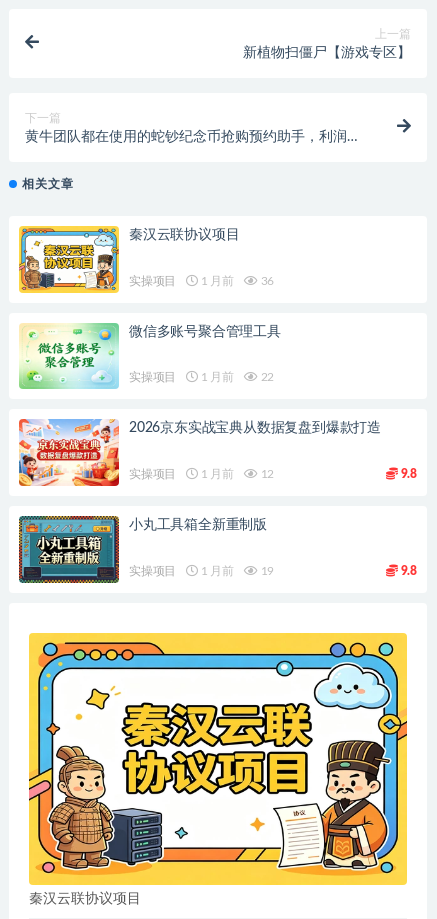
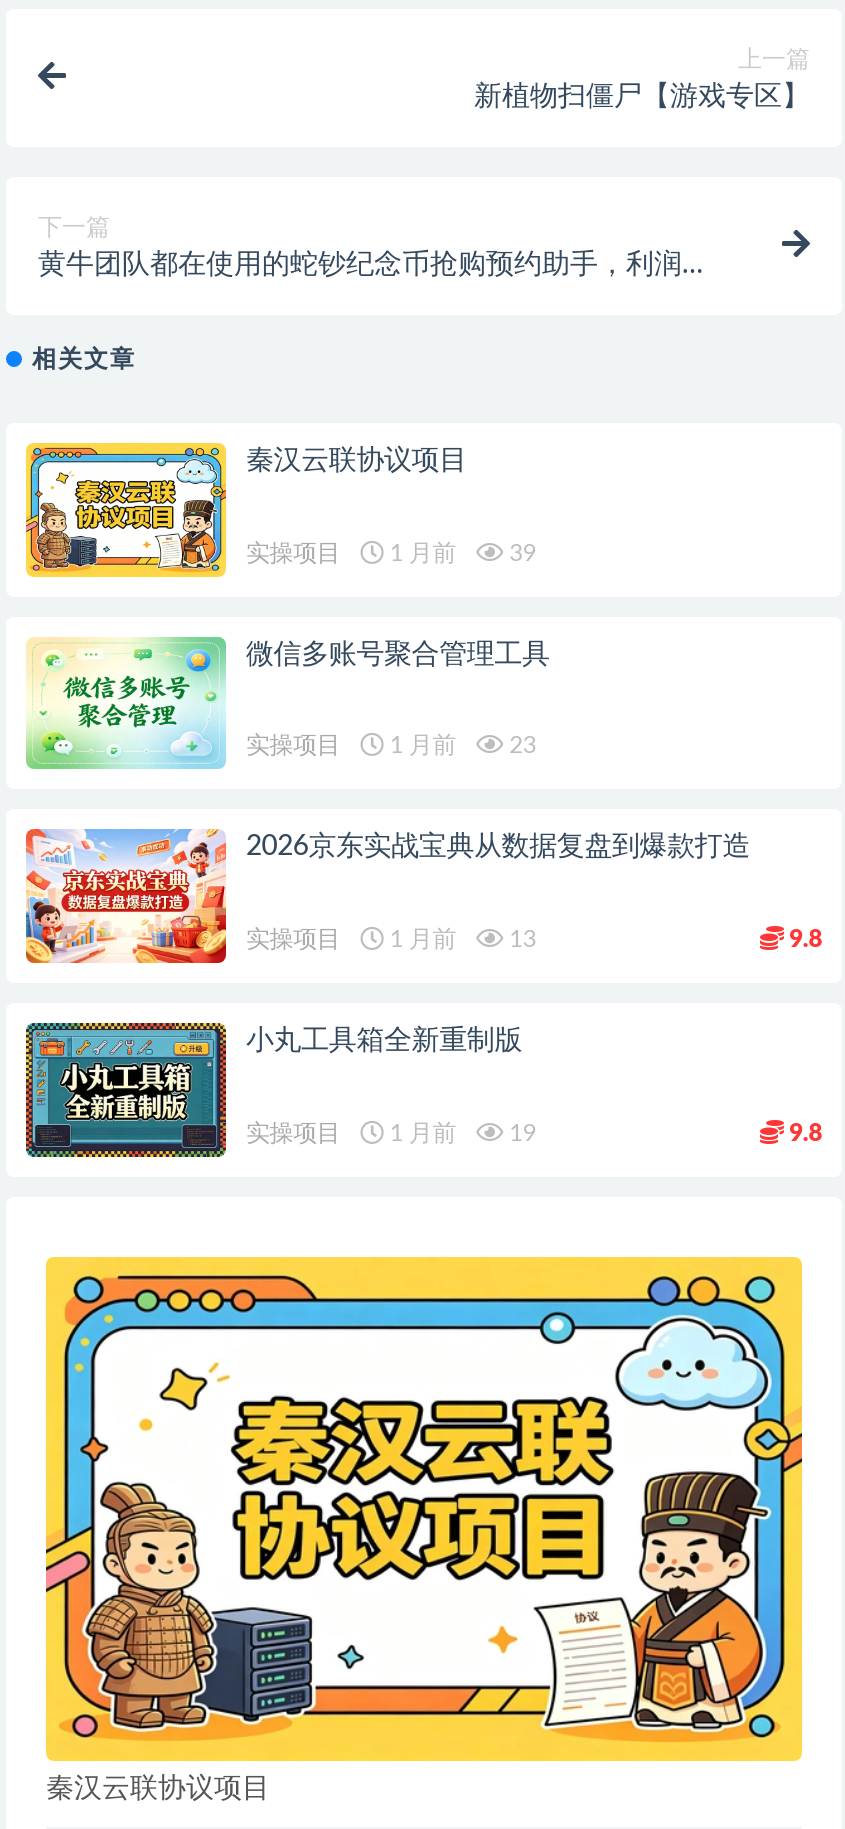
[129,275,274,287] 实操项目 1 月前 36 -> [246,540,536,564] 实操项目 1 月前 39
[129,371,274,383] 实操项目 1 月前 22 -> [246,733,536,757] 实操项目 1 月前 23
[129,468,274,480] 实操项目 1 月前 12 -> [246,927,536,951] 实操项目 1 月前 13

